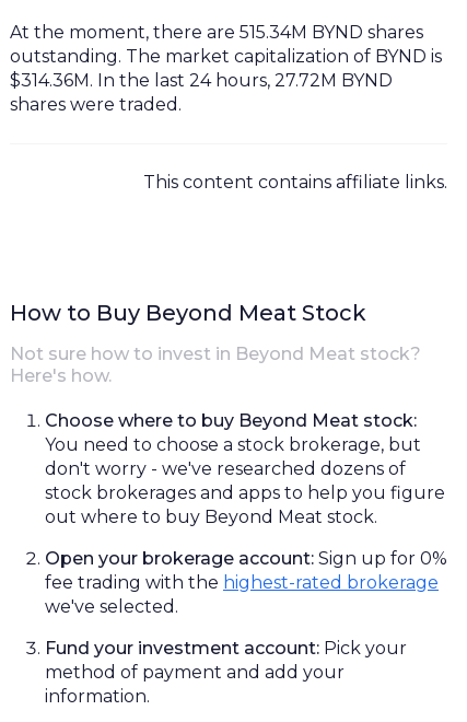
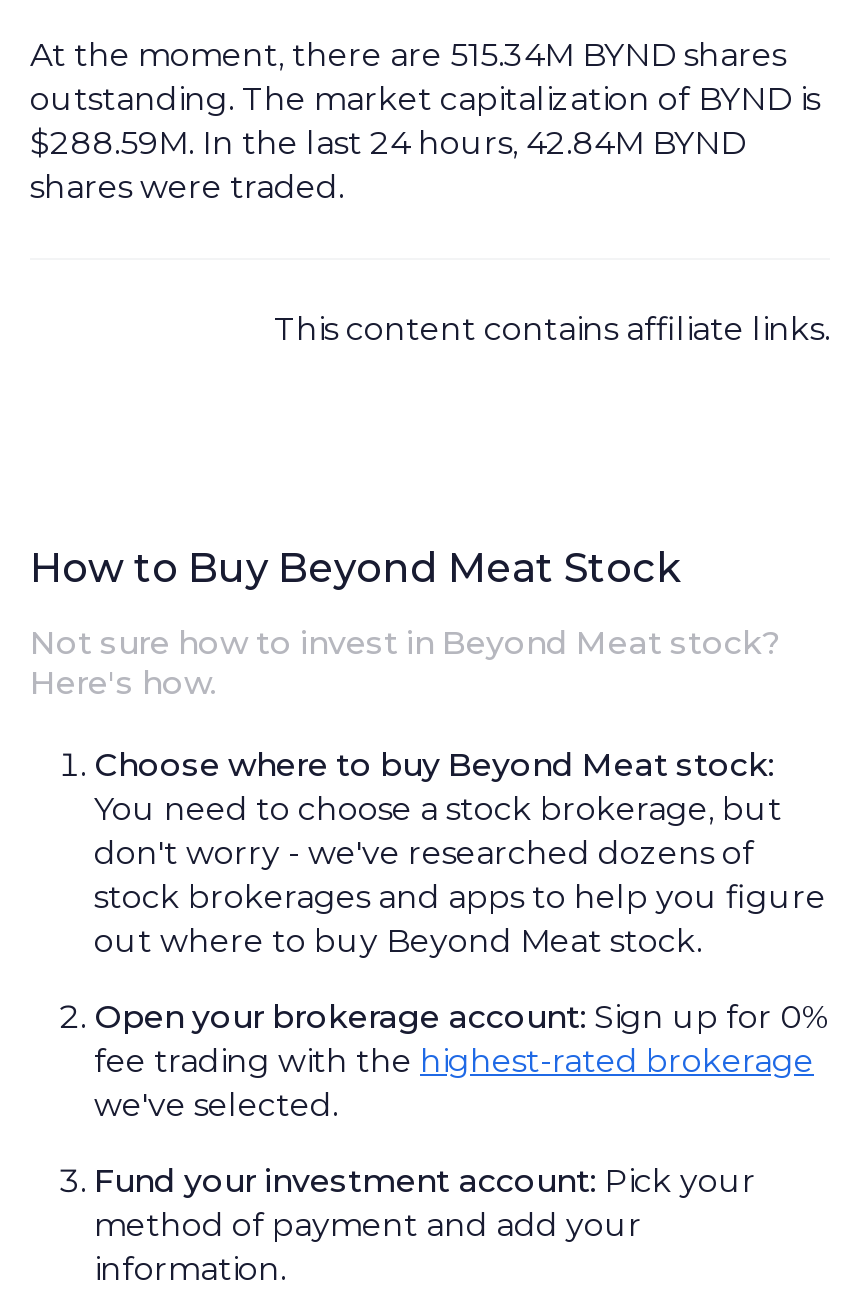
[10,70,393,91] $314.36M. In the last 24 hours, 27.72M BYND -> [30,124,746,162] $288.59M. In the last 24 hours, 42.84M BYND

